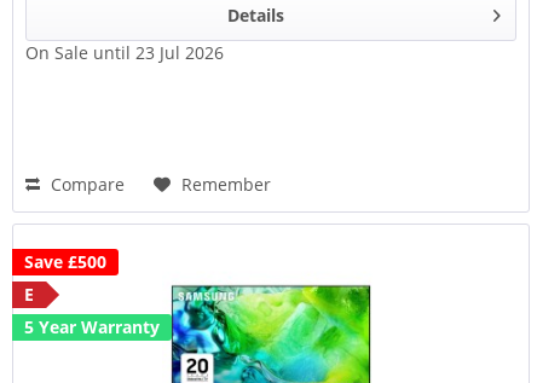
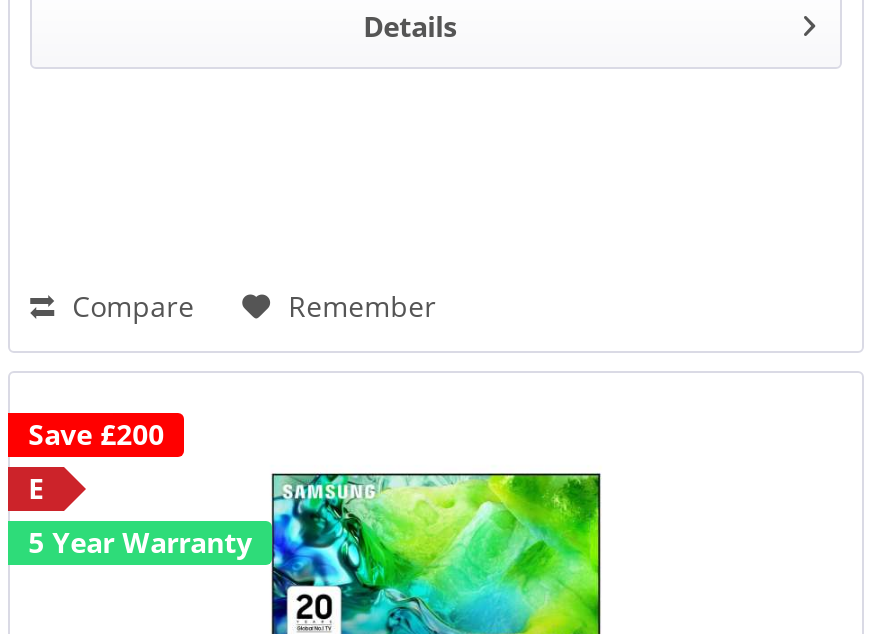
[26,42,224,65] On Sale until 23 Jul 2026 -> none
[24,250,107,273] Save £500 -> [28,414,164,452] Save £200

